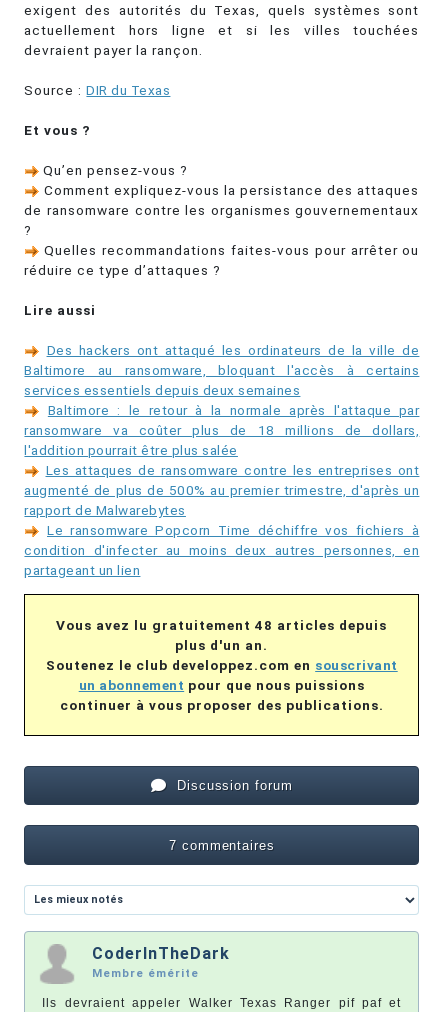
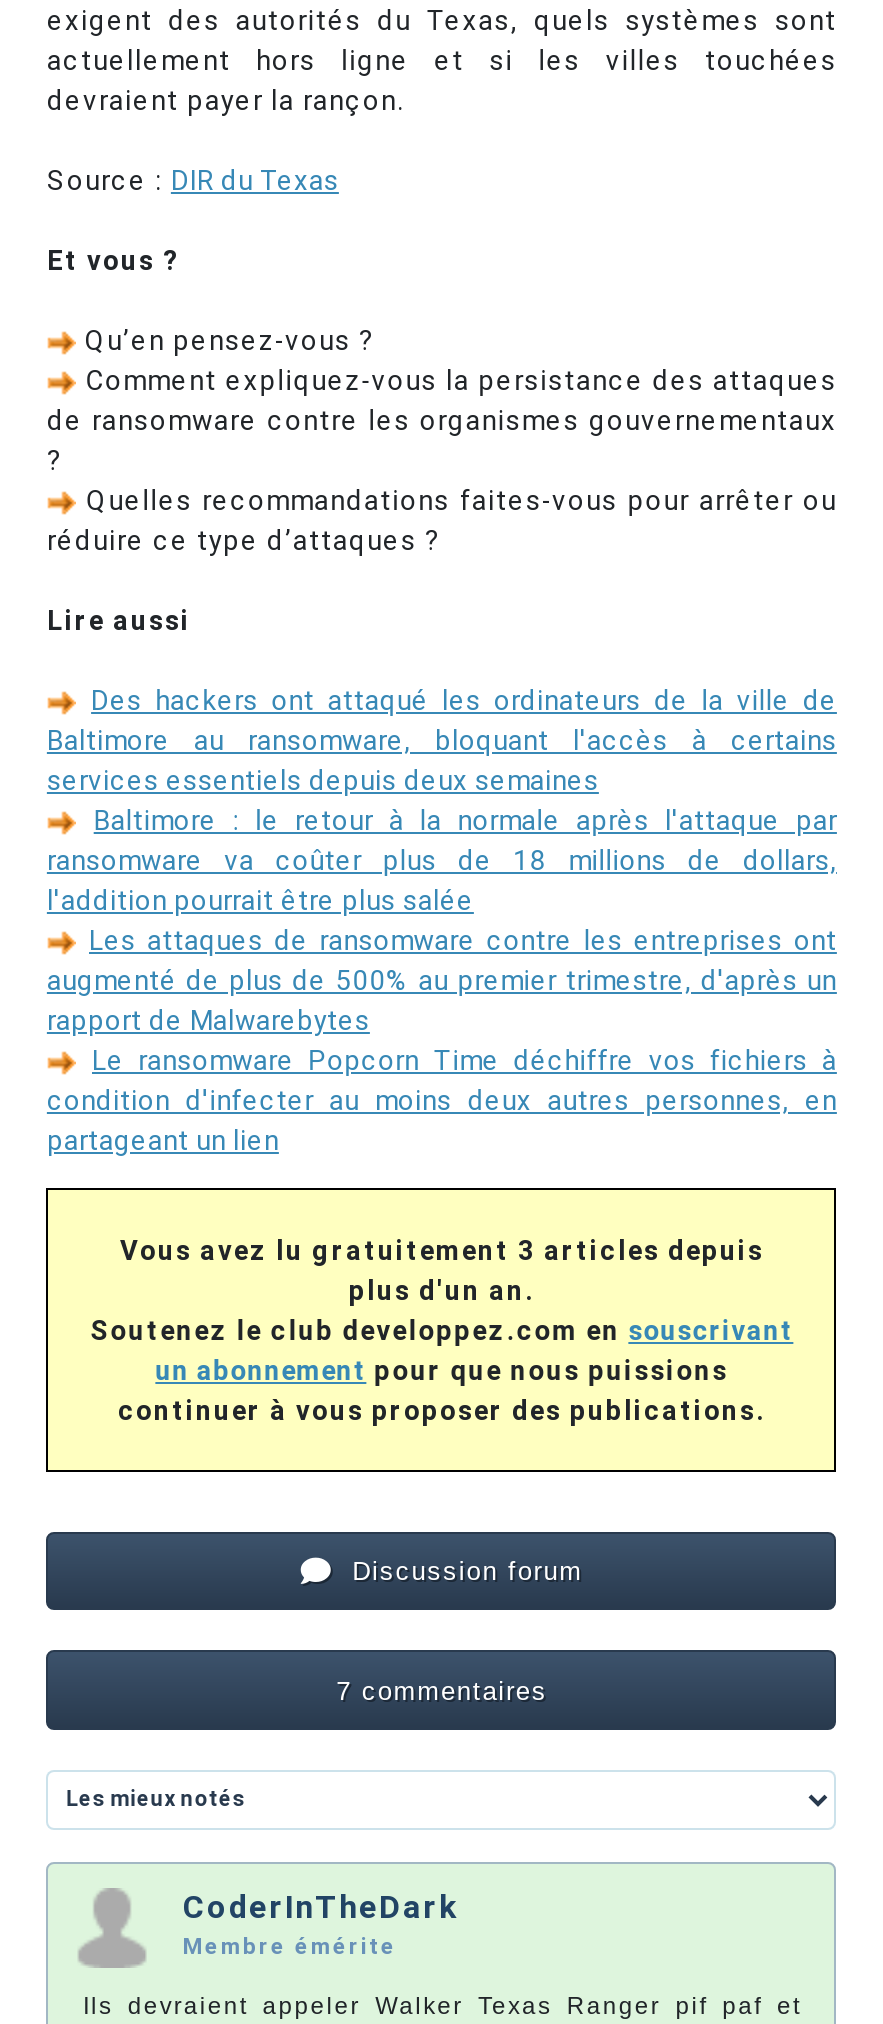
[56,617,387,633] Vous avez lu gratuitement 48 articles depuis -> [120,1234,764,1266] Vous avez lu gratuitement 3 articles depuis

